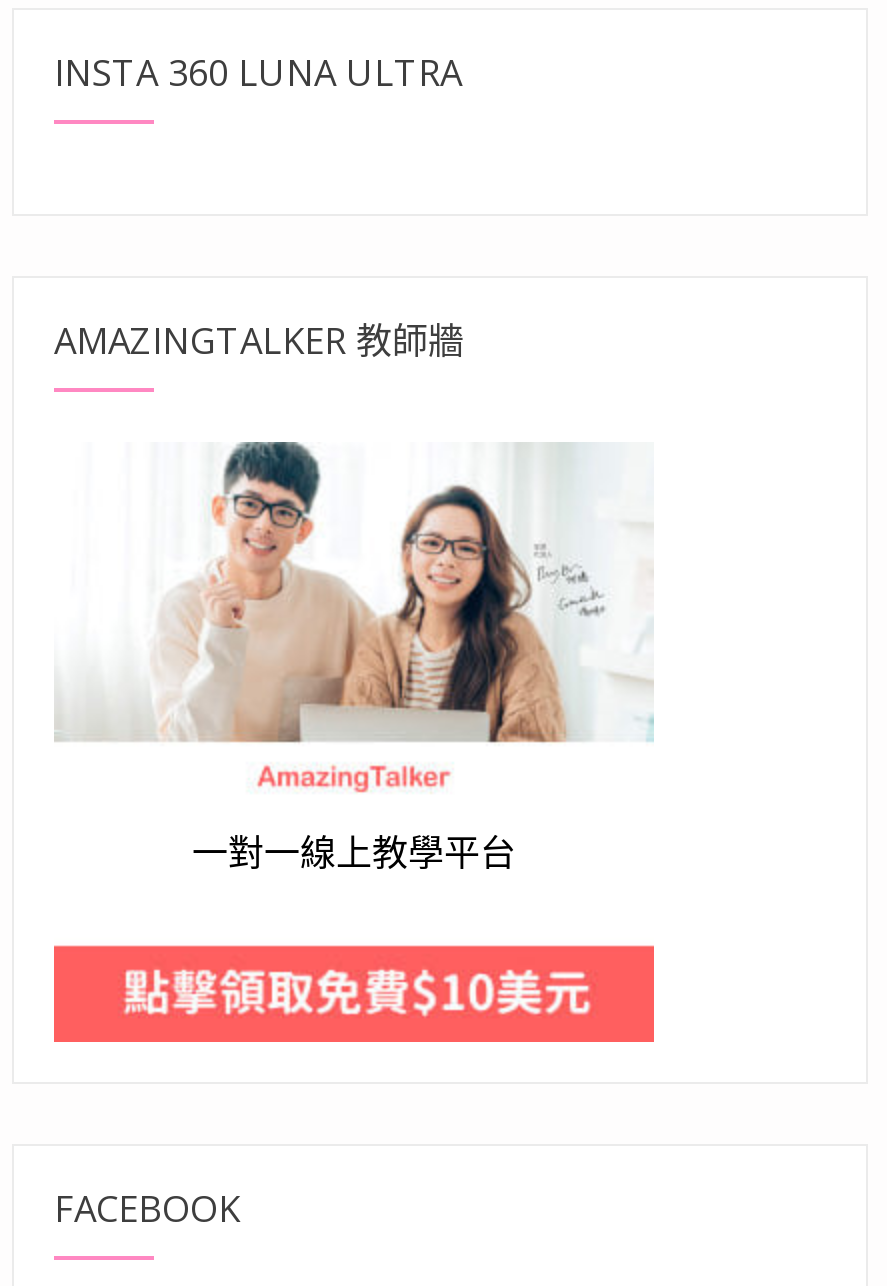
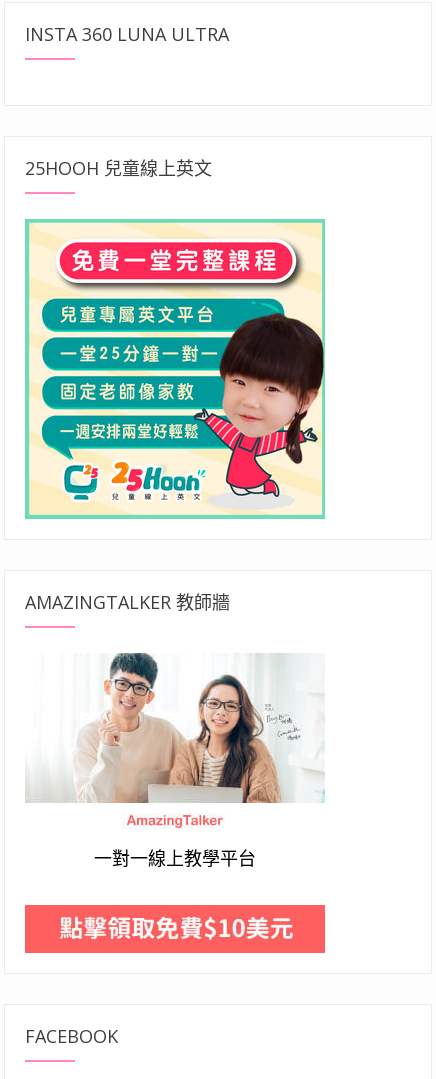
none -> [24,218,326,520] [image]
none -> [25,156,212,180] 25HOOH 兒童線上英文

